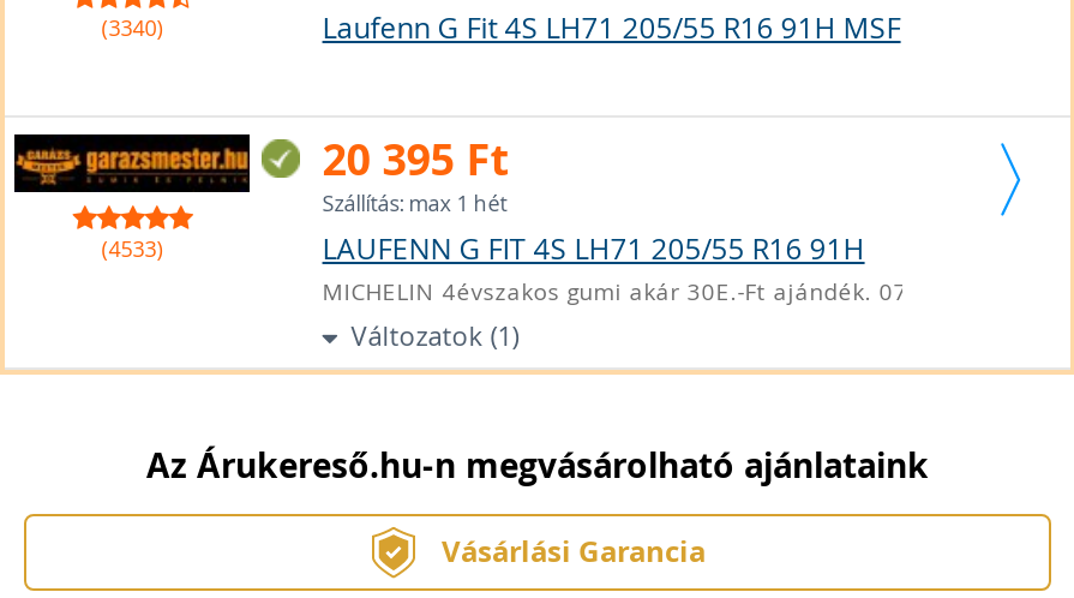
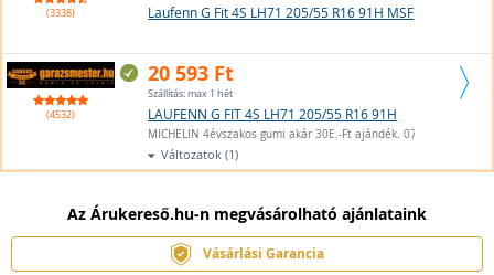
[102,14,164,43] (3340) -> [47,7,75,20] (3338)
[322,128,510,189] 20 395 Ft -> [148,59,234,87] 20 593 Ft
[102,235,164,264] (4533) -> [47,108,75,121] (4532)

